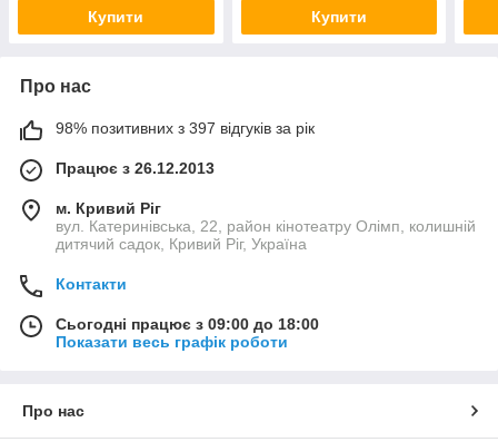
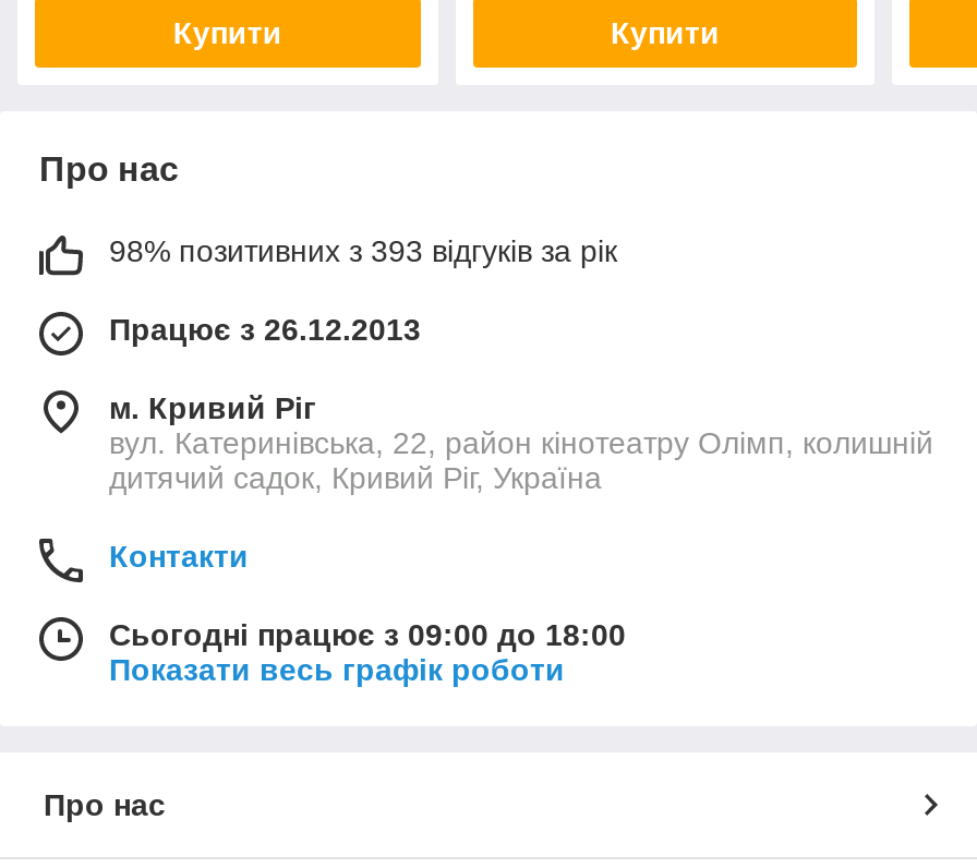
[56,119,315,137] 98% позитивних з 397 відгуків за рік -> [109,233,617,268] 98% позитивних з 393 відгуків за рік

